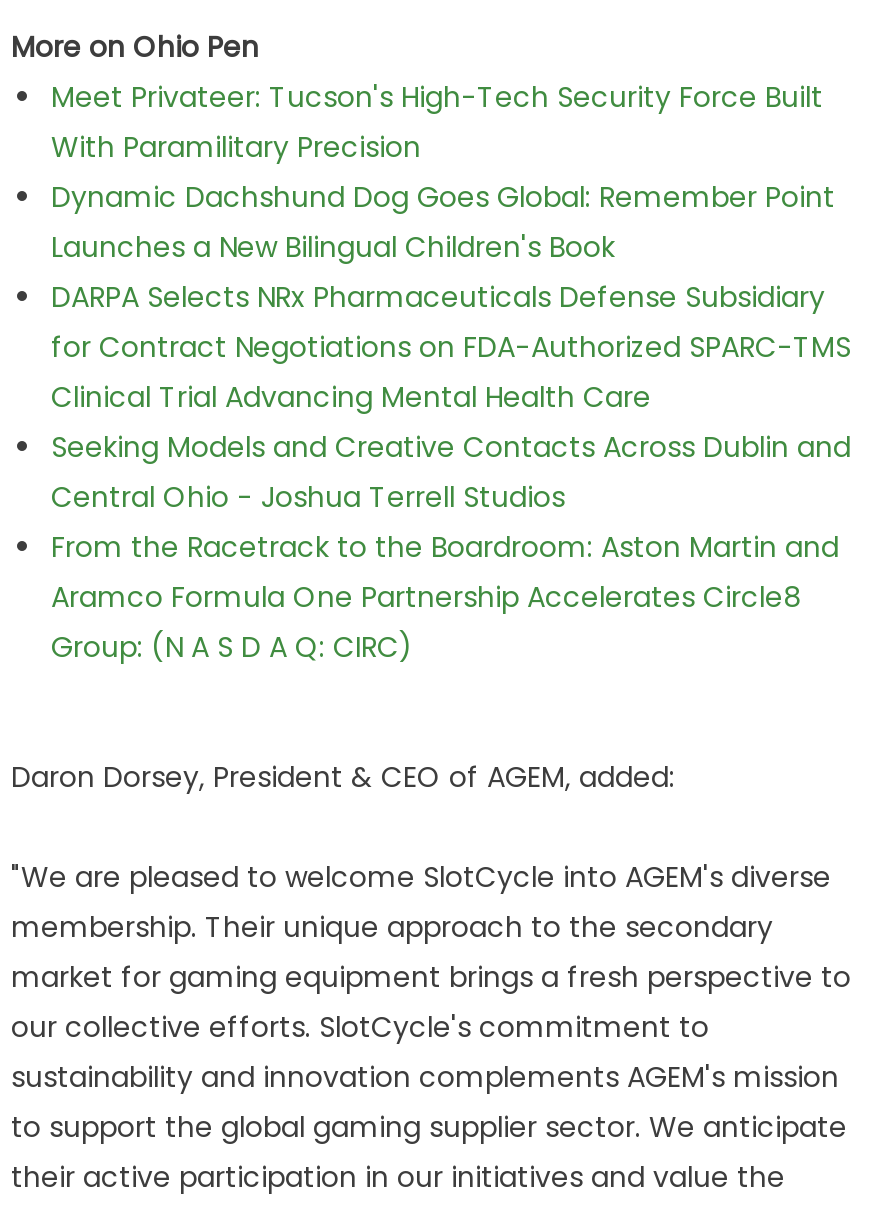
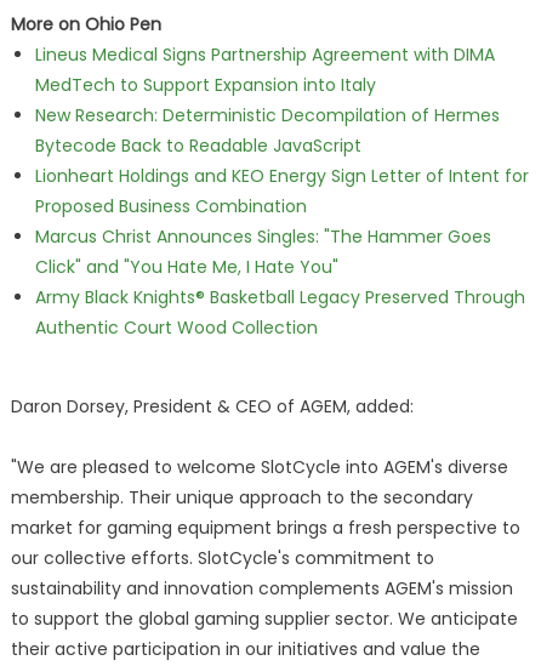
[51,77,851,667] Meet Privateer: Tucson's High-Tech Security Force Built | With Paramilitary Precision | Dynamic Dachshund Dog Goes Global: Remember Point | Launches a New Bilingual Children's Book | DARPA Selects NRx Pharmaceuticals Defense Subsidiary | for Contract Negotiations on FDA-Authorized SPARC-TMS | Clinical Trial Advancing Mental Health Care | Seeking Models and Creative Contacts Across Dublin and | Central Ohio - Joshua Terrell Studios | From the Racetrack to the Boardroom: Aston Martin and | Aramco Formula One Partnership Accelerates Circle8 | Group: (N A S D A Q: CIRC) -> [35,42,529,340] Lineus Medical Signs Partnership Agreement with DIMA | MedTech to Support Expansion into Italy | New Research: Deterministic Decompilation of Hermes | Bytecode Back to Readable JavaScript | Lionheart Holdings and KEO Energy Sign Letter of Intent for | Proposed Business Combination | Marcus Christ Announces Singles: "The Hammer Goes | Click" and "You Hate Me, I Hate You" | Army Black Knights® Basketball Legacy Preserved Through | Authentic Court Wood Collection

